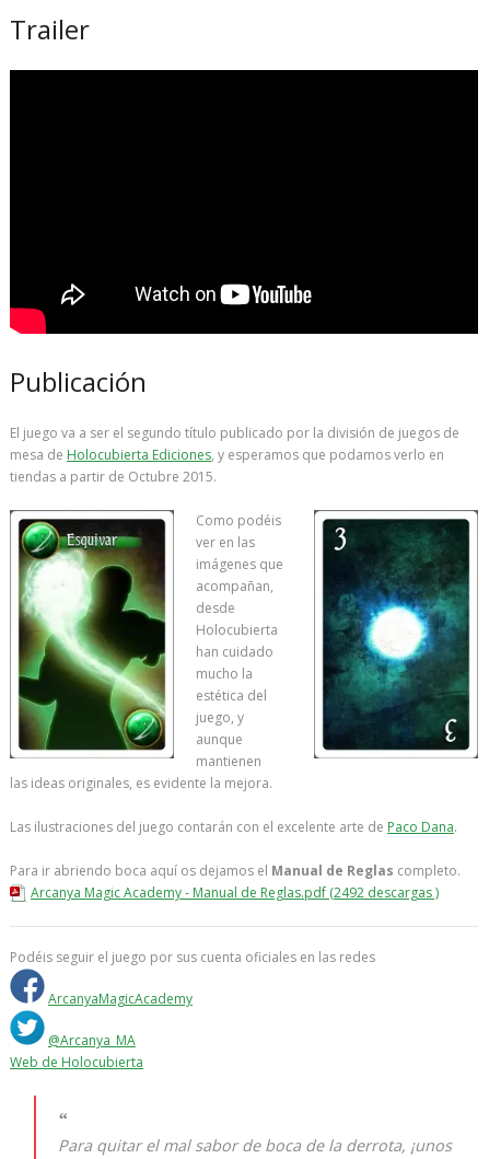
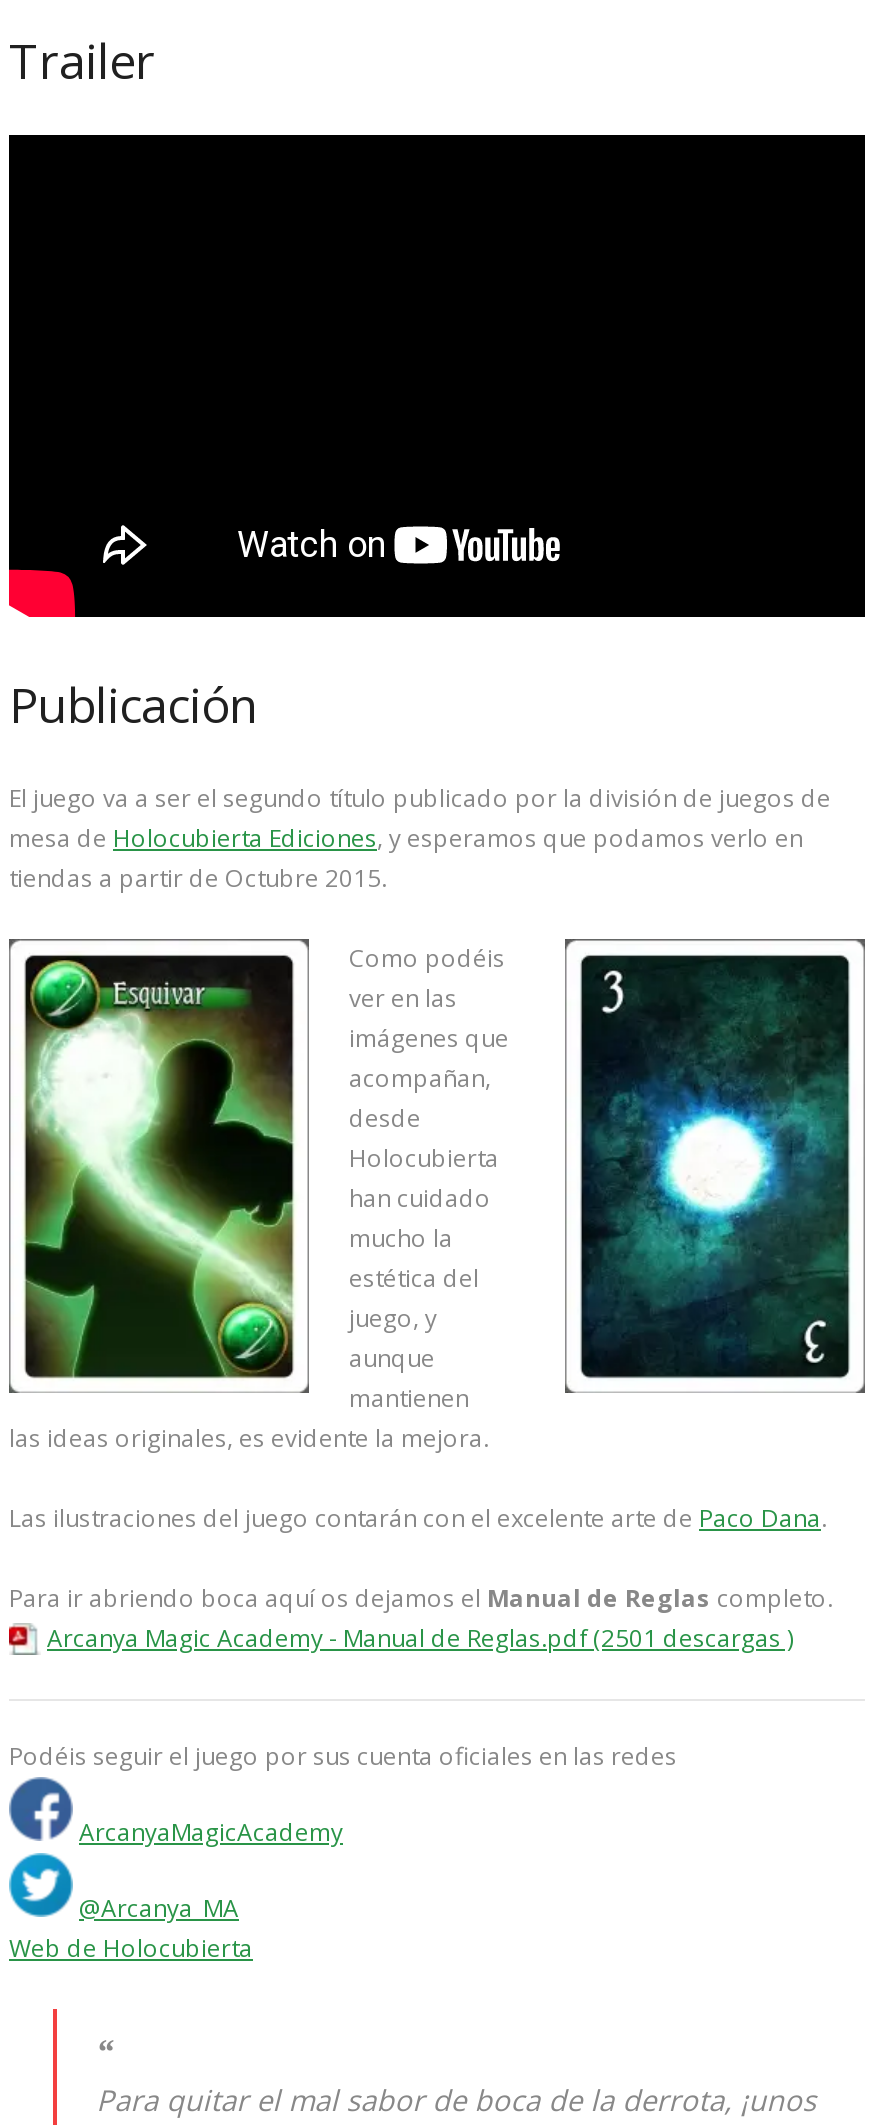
[31,883,439,902] Arcanya Magic Academy - Manual de Reglas.pdf (2492 descargas ) -> [47,1621,793,1655] Arcanya Magic Academy - Manual de Reglas.pdf (2501 descargas )

